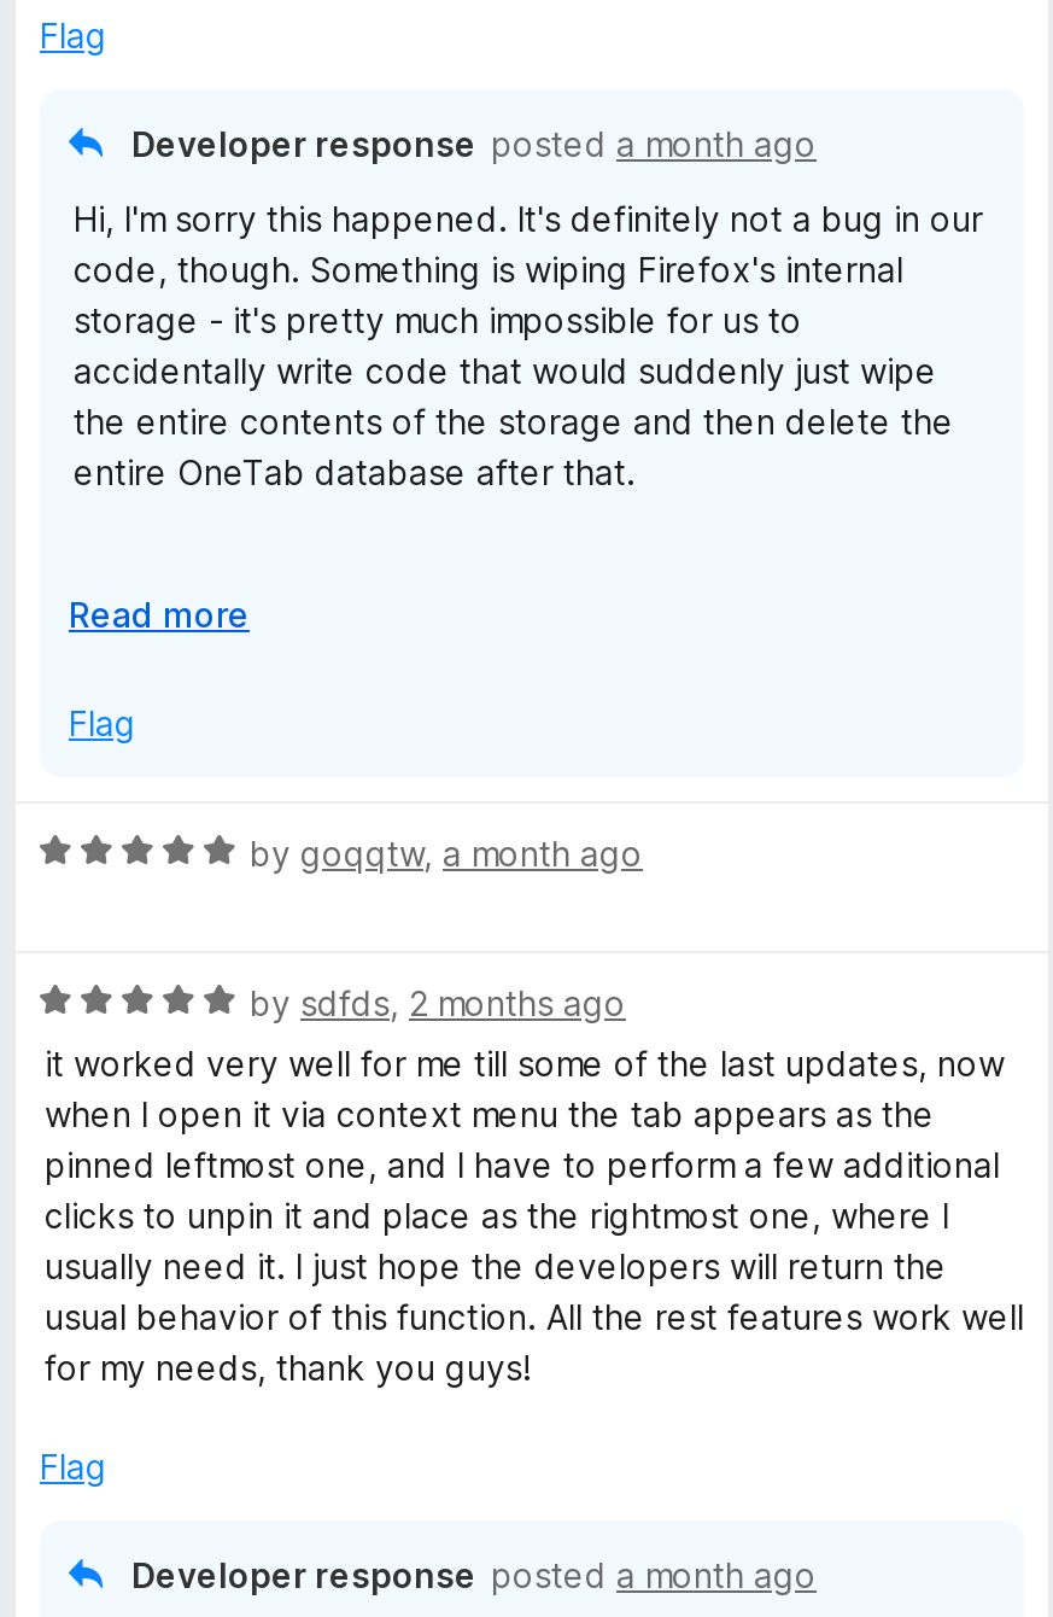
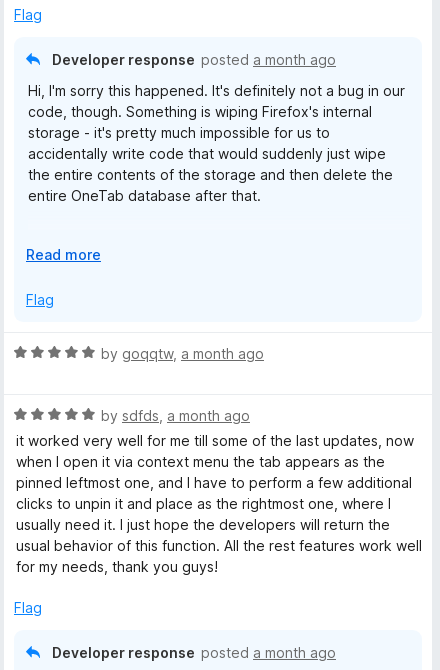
[250,982,626,1023] by sdfds, 2 months ago -> [101,407,250,424] by sdfds, a month ago

